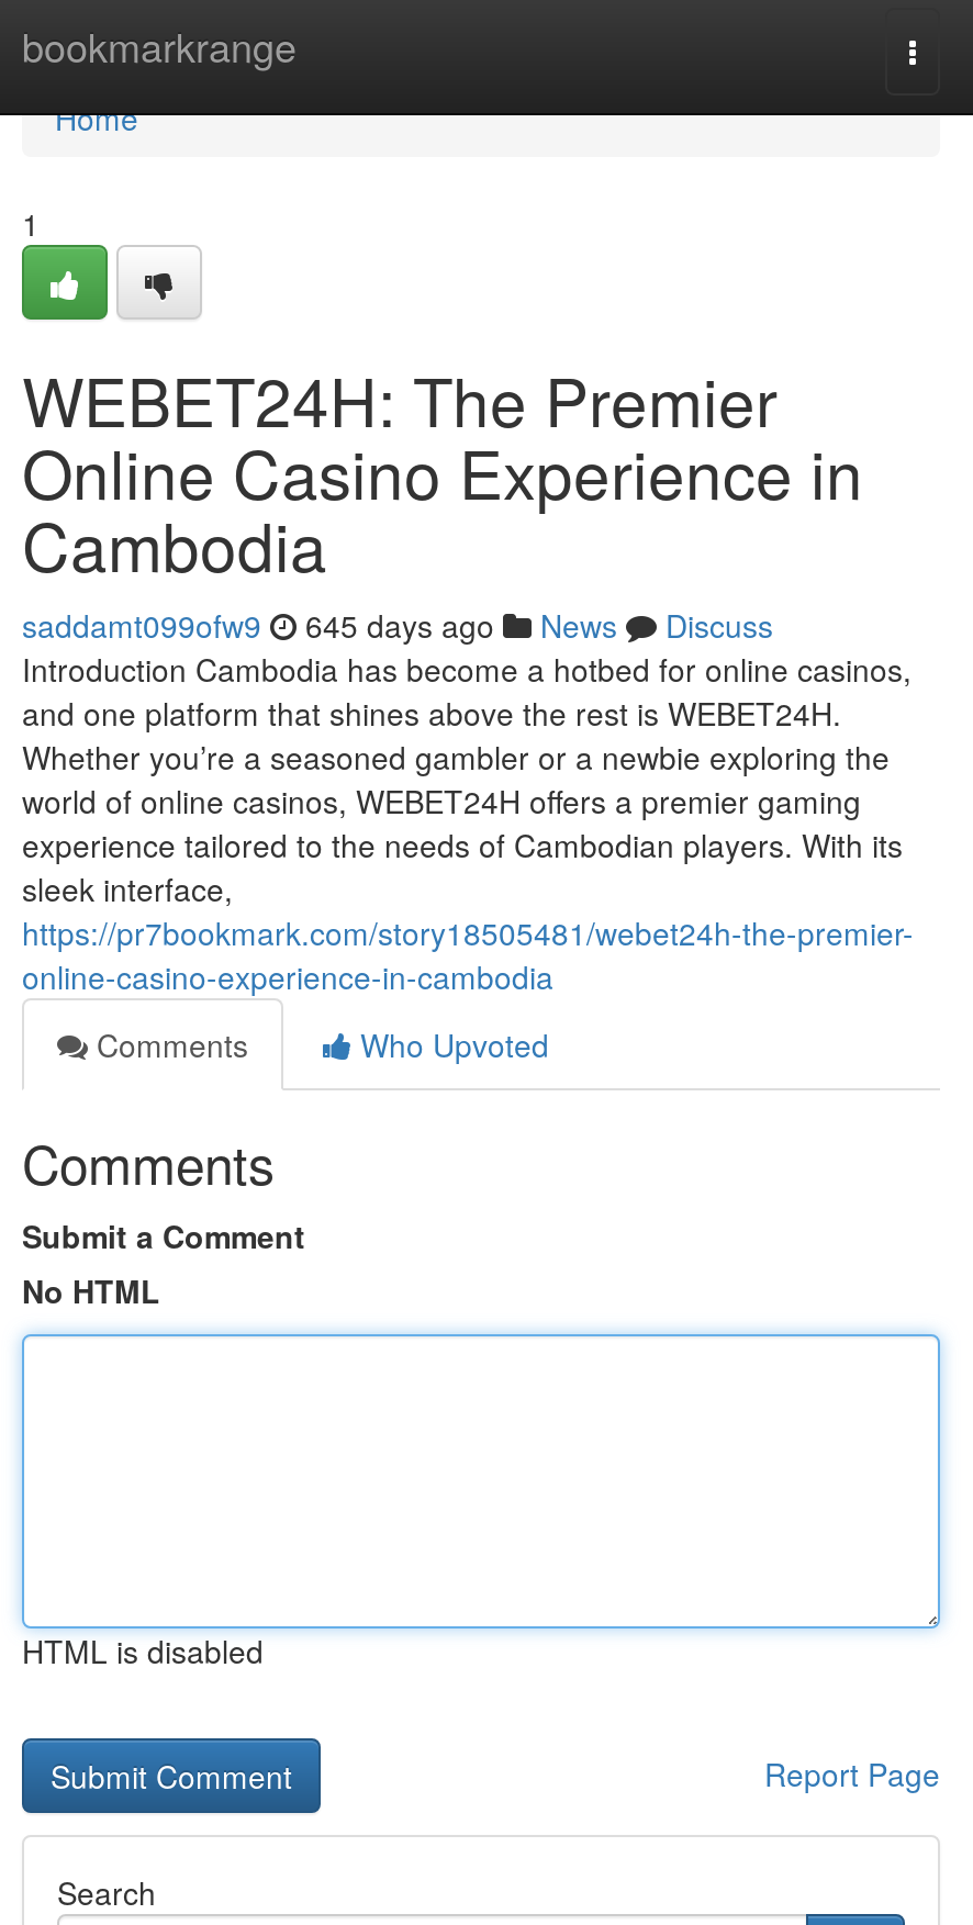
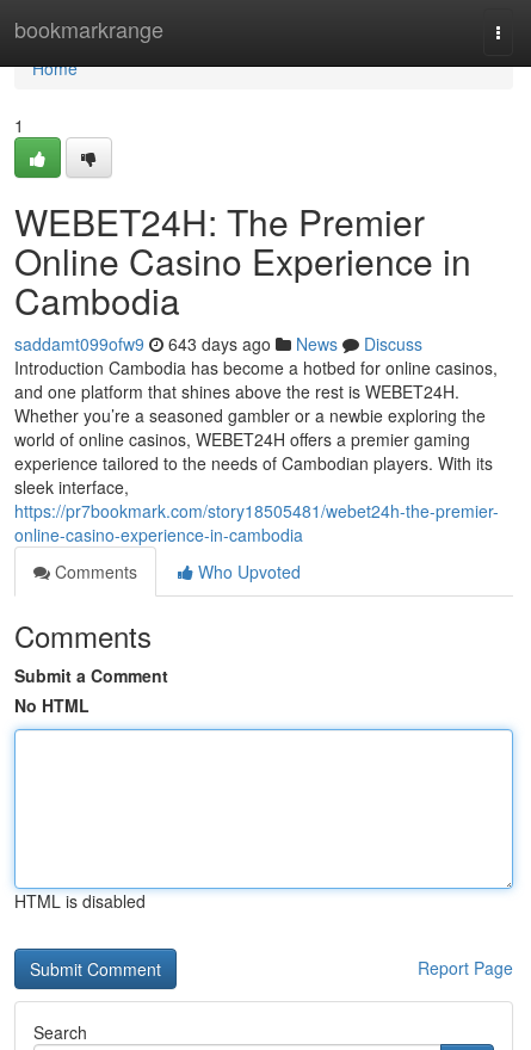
[22,603,773,647] saddamt099ofw9 645 days ago News Discuss -> [14,332,422,356] saddamt099ofw9 643 days ago News Discuss

